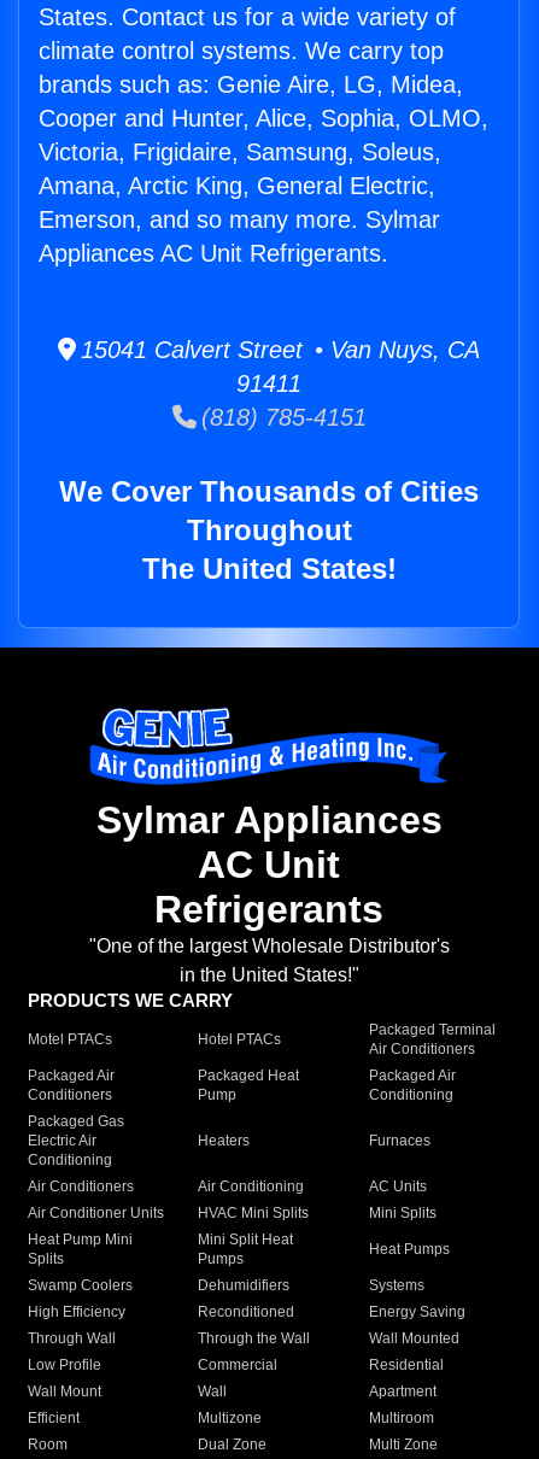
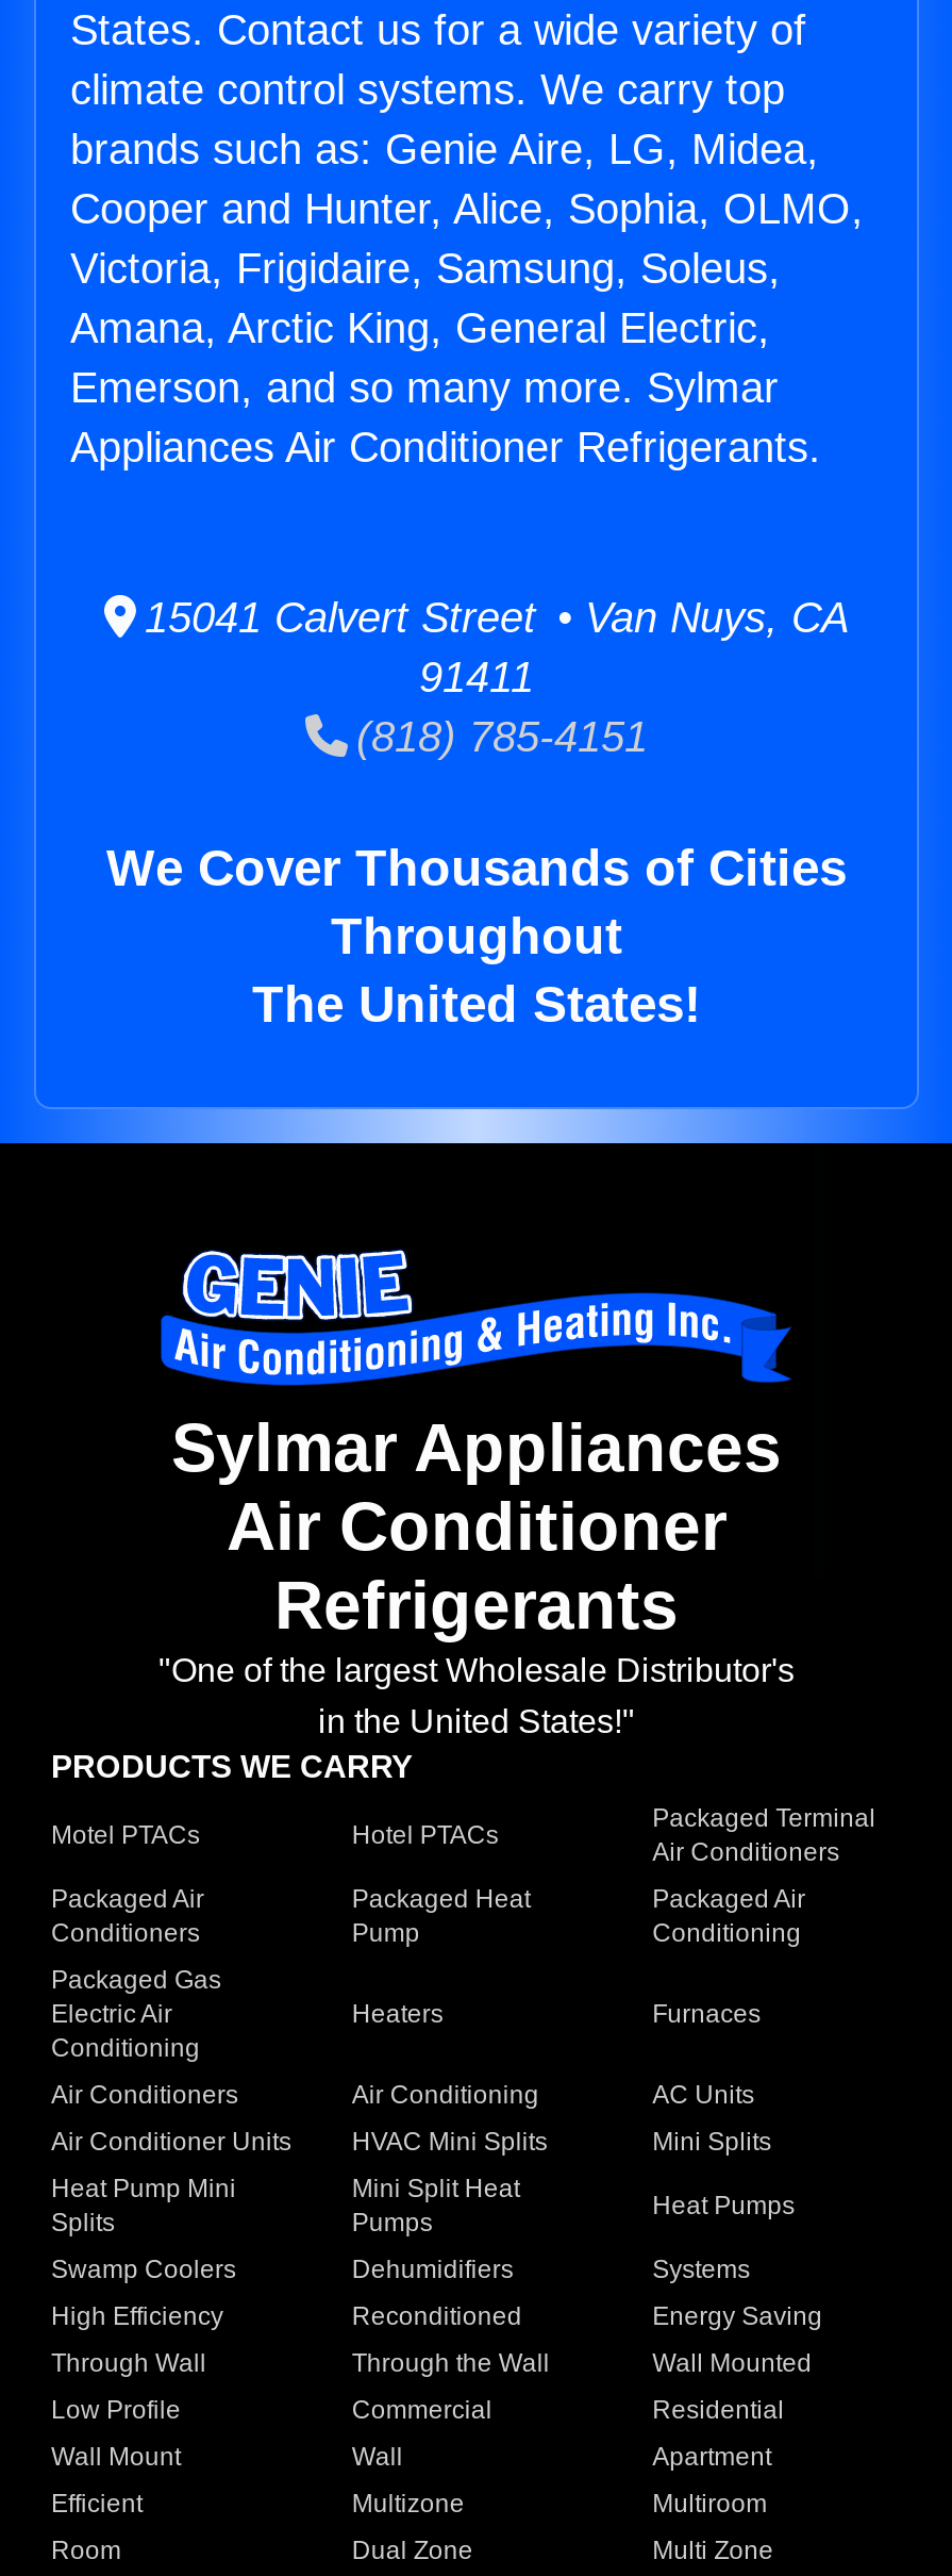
[39,240,388,267] Appliances AC Unit Refrigerants. -> [70,424,821,471] Appliances Air Conditioner Refrigerants.
[198,843,340,887] AC Unit -> [227,1489,726,1565] Air Conditioner

